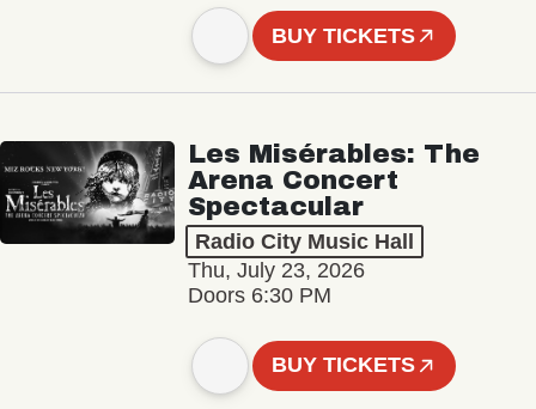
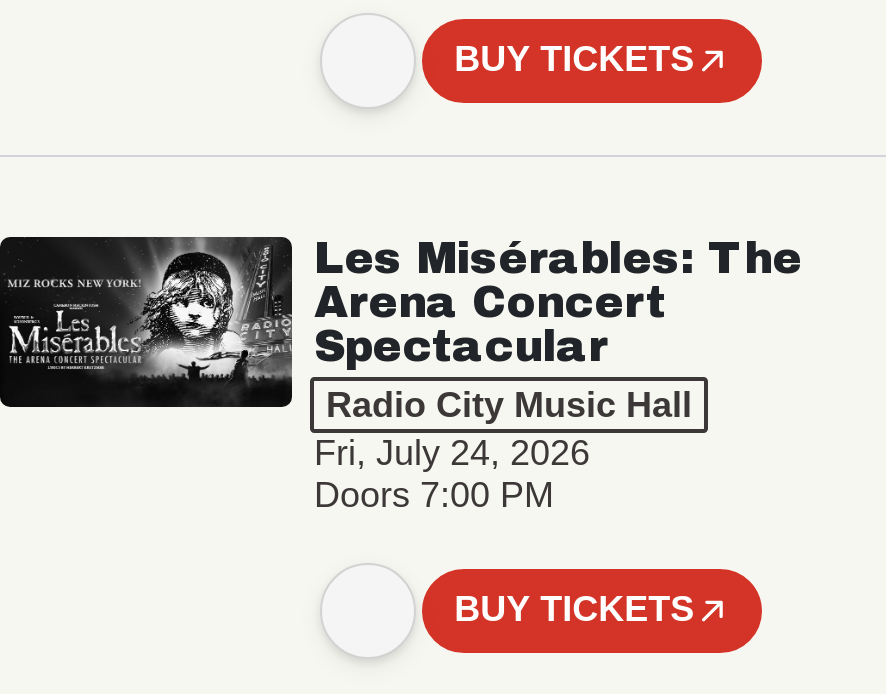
[188,259,365,283] Thu, July 23, 2026 -> [314,432,590,472] Fri, July 24, 2026
[188,284,331,308] Doors 6:30 PM -> [314,474,554,514] Doors 7:00 PM

